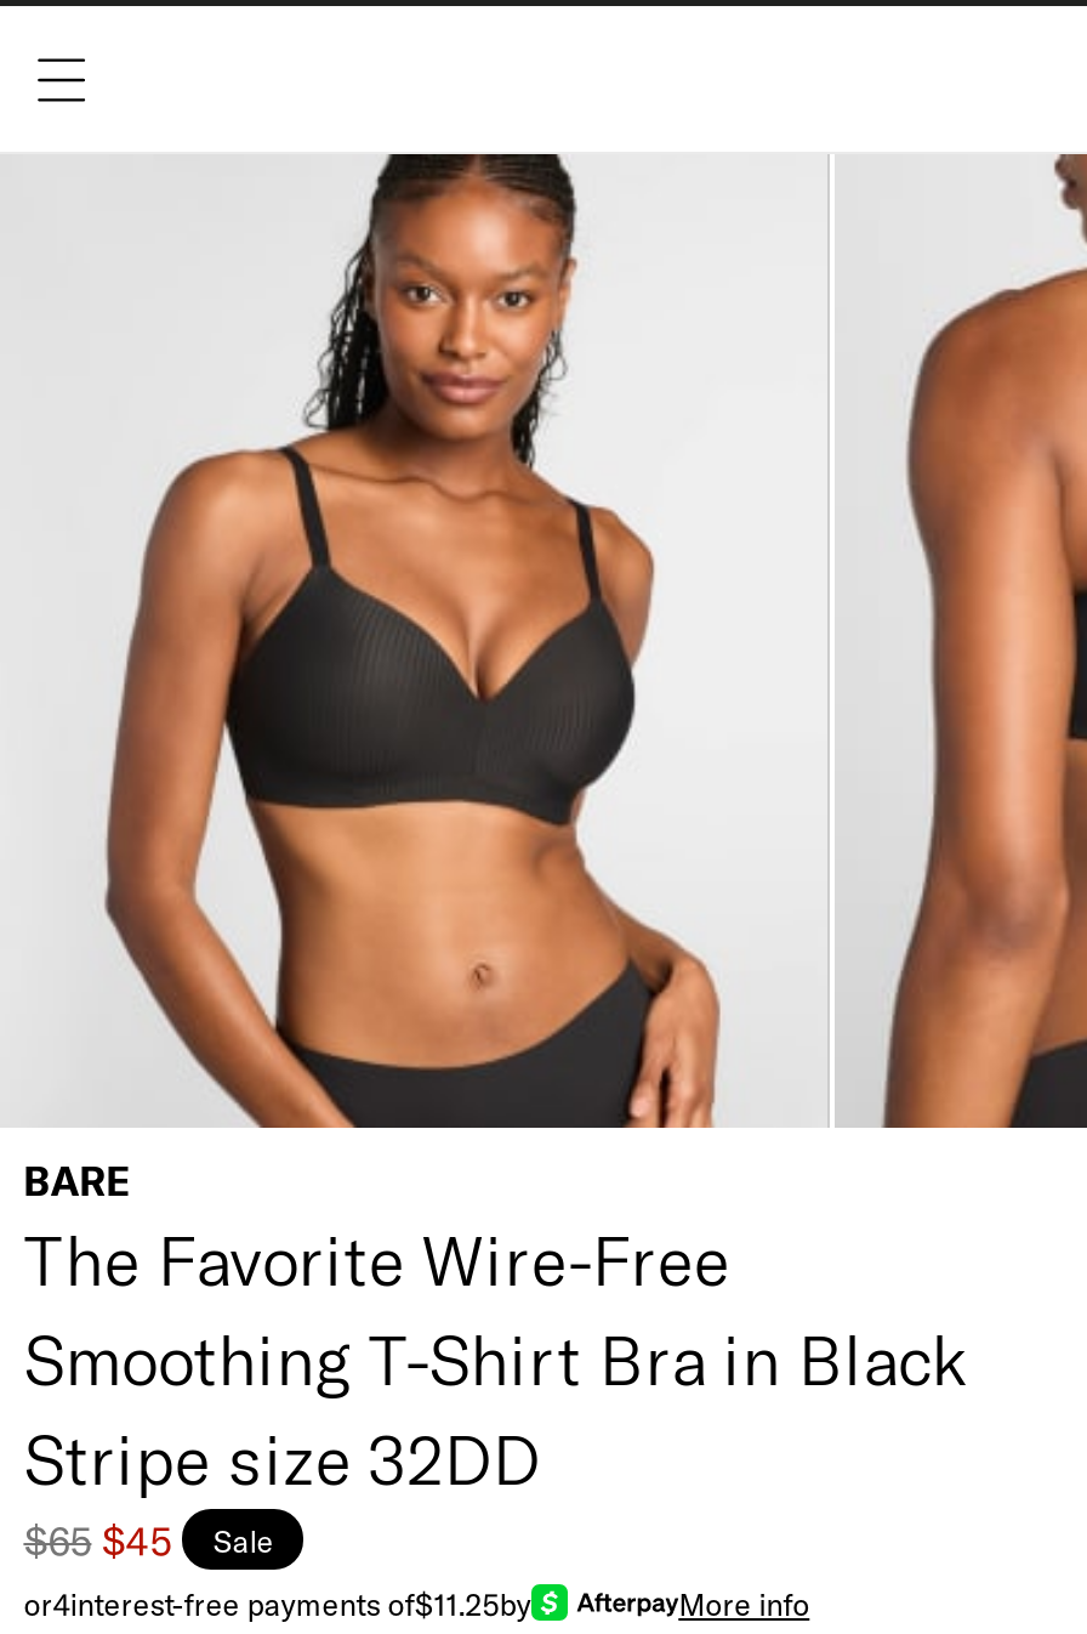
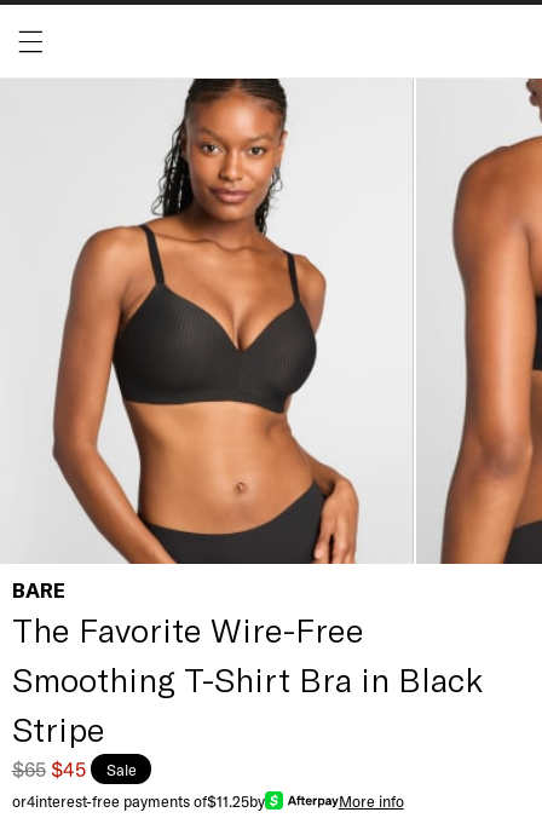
[24,1416,540,1501] Stripe size 32DD -> [12,708,105,750] Stripe

